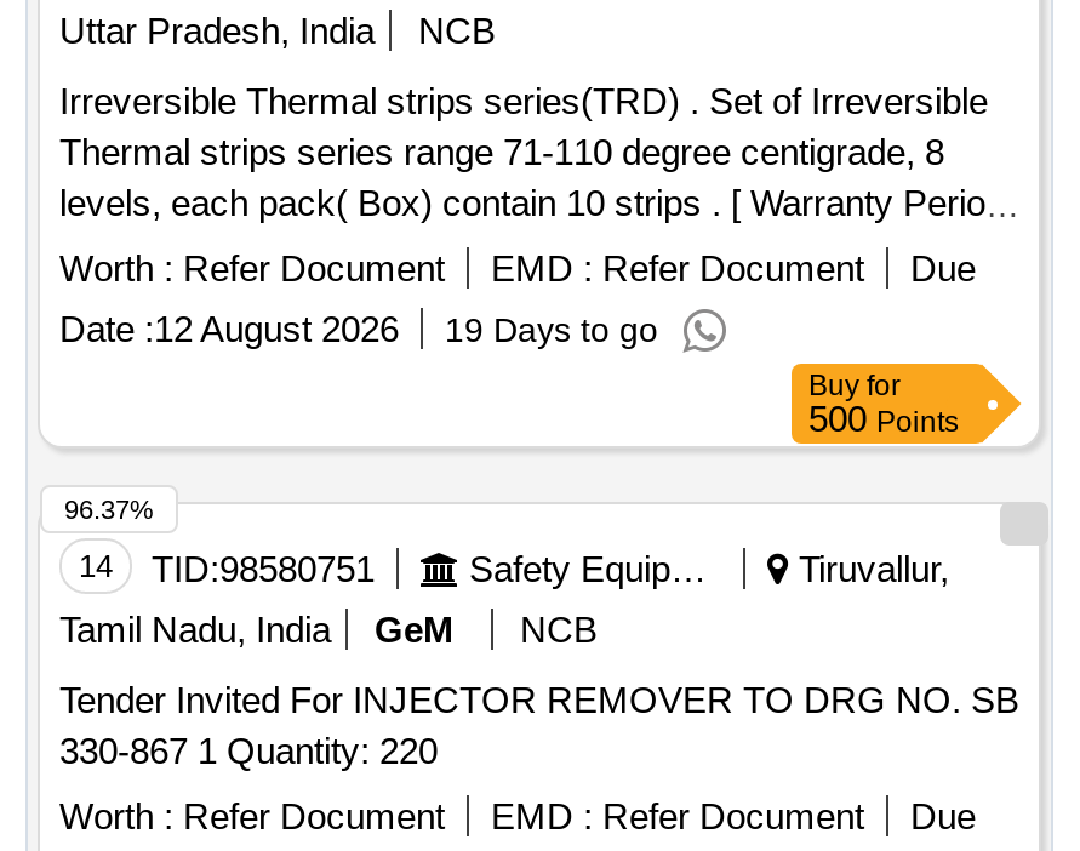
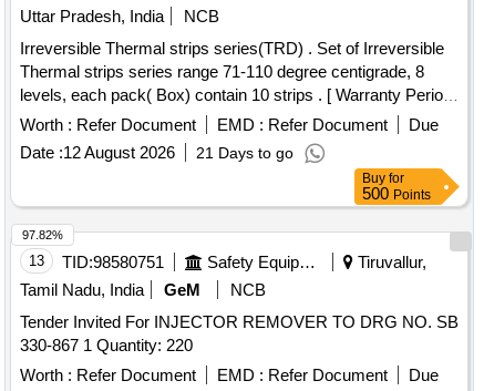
[59,308,658,350] Date : 12 August 2026 19 Days to go -> [20,143,294,162] Date : 12 August 2026 21 Days to go
[64,495,154,524] 96.37% -> [22,228,63,242] 97.82%
[79,548,375,590] 14 TID:98580751 -> [29,253,164,272] 13 TID:98580751

